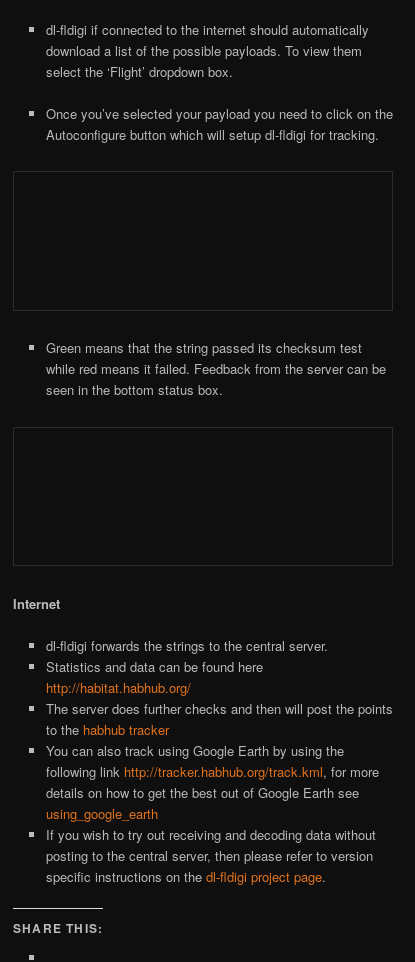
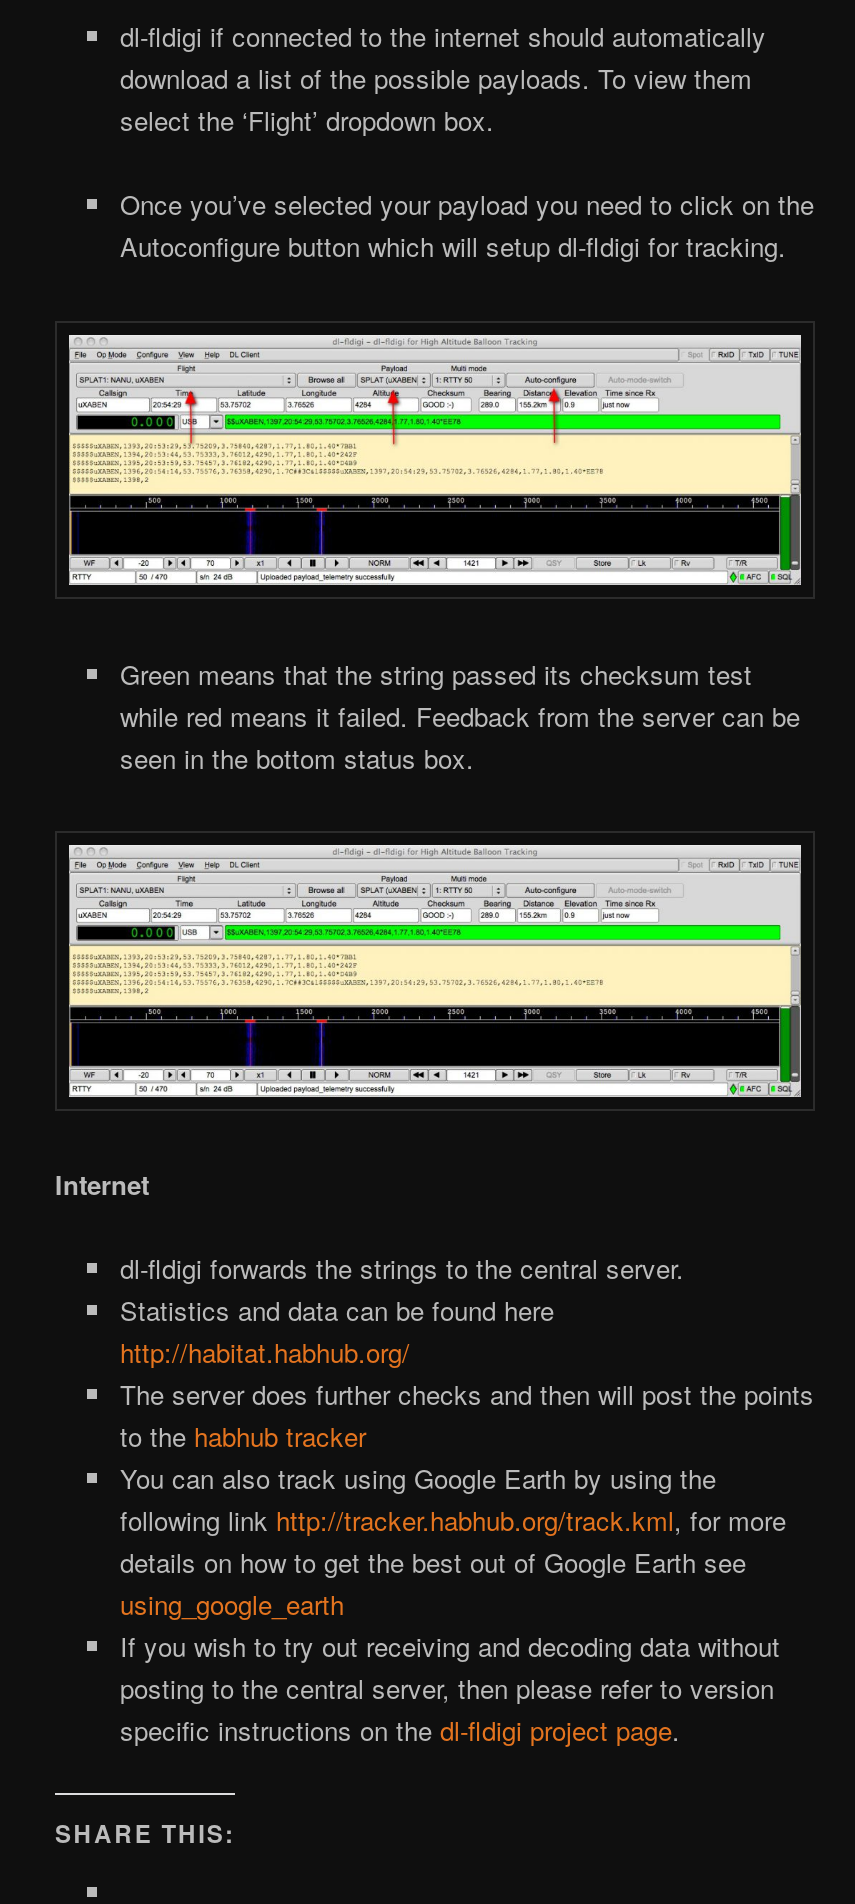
none -> [67,332,803,586] [image]
none -> [67,842,803,1098] [image]

